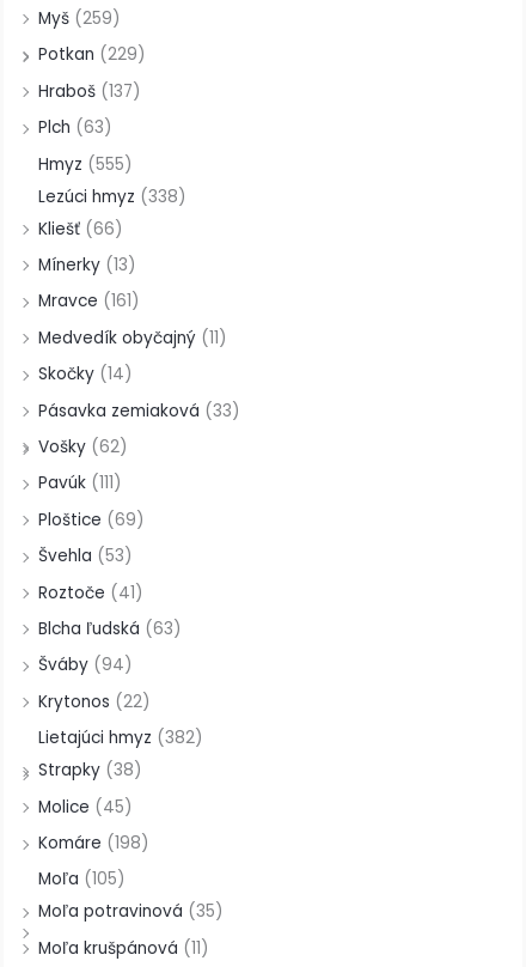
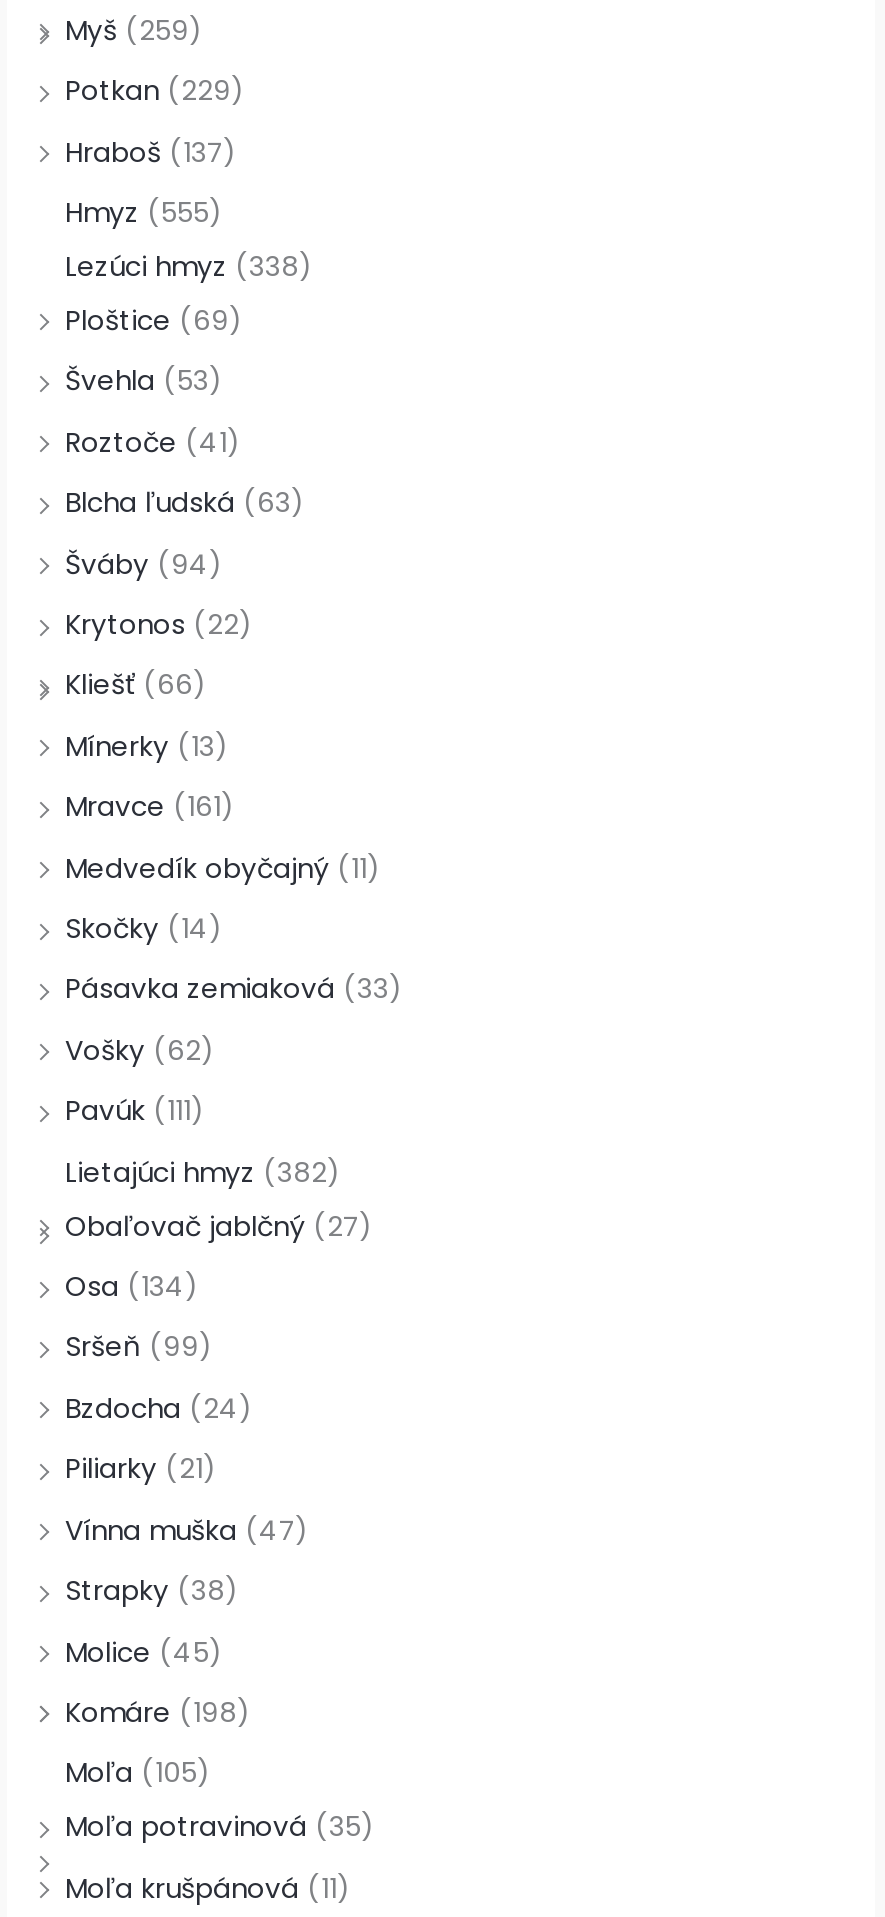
[38,116,112,139] Plch (63) -> none
moved [38,153,186,208] -> [65,194,313,286]: Hmyz (555) | Lezúci hmyz (338)
moved [38,508,182,713] -> [65,302,305,644]: Ploštice (69) | Švehla (53) | Roztoče (41) | Blcha ľudská (63) | Šváby (94) | Krytonos (22)
moved [38,727,203,749] -> [65,1154,341,1192]: Lietajúci hmyz (382)
none -> [65,1208,373,1550] Obaľovač jablčný (27) | Osa (134) | Sršeň (99) | Bzdocha (24) | Piliarky (21) | Vínna muška (47)

